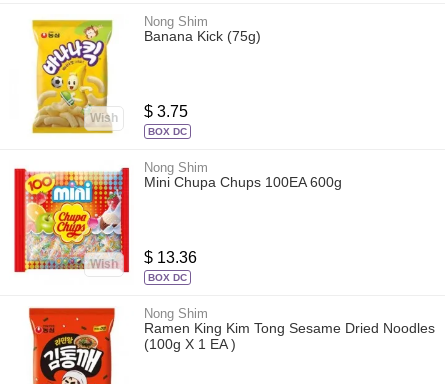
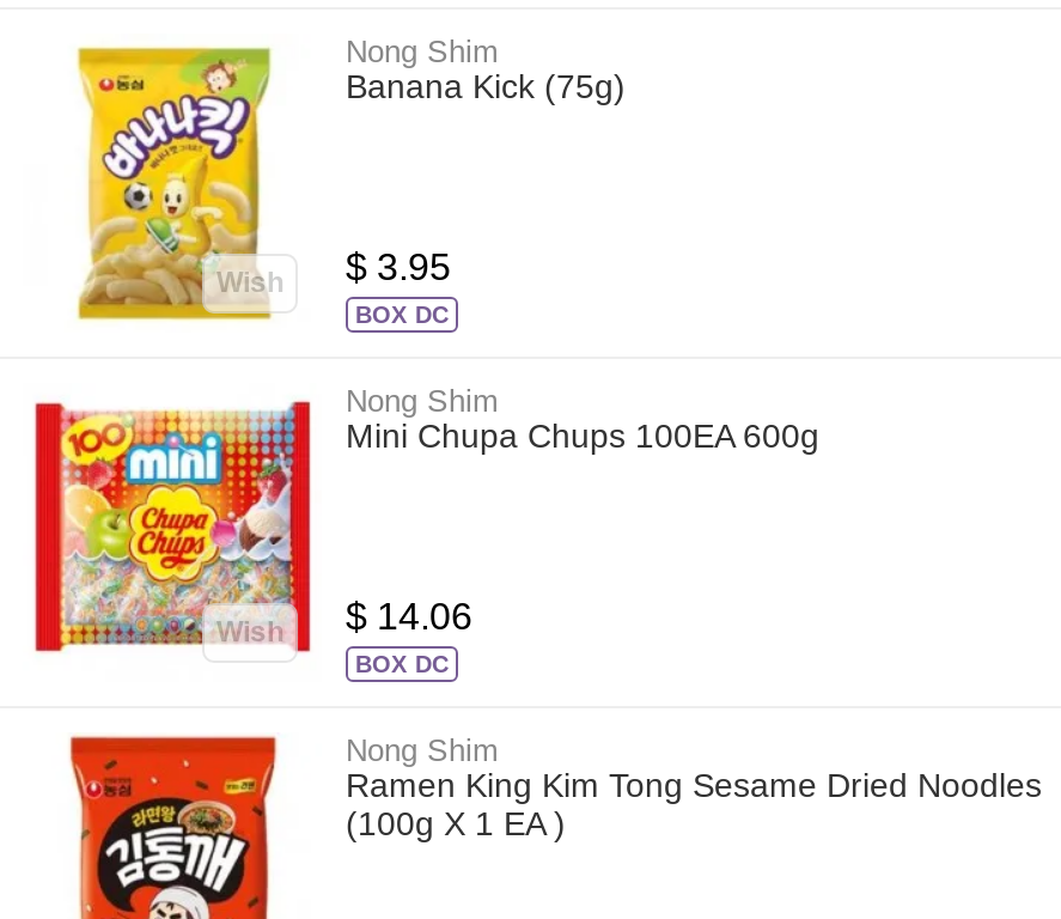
[144,103,188,120] $ 3.75 -> [346,247,451,287] $ 3.95
[90,249,197,271] Wish $ 13.36 -> [217,596,472,649] Wish $ 14.06

